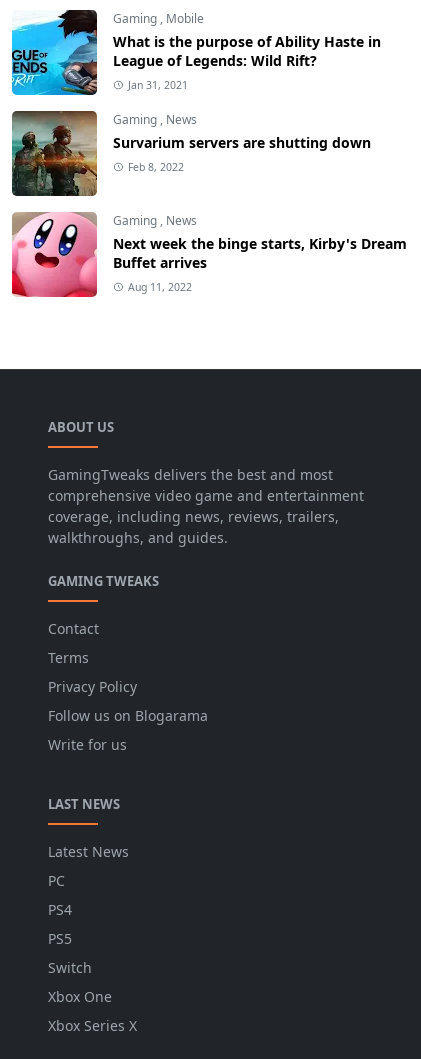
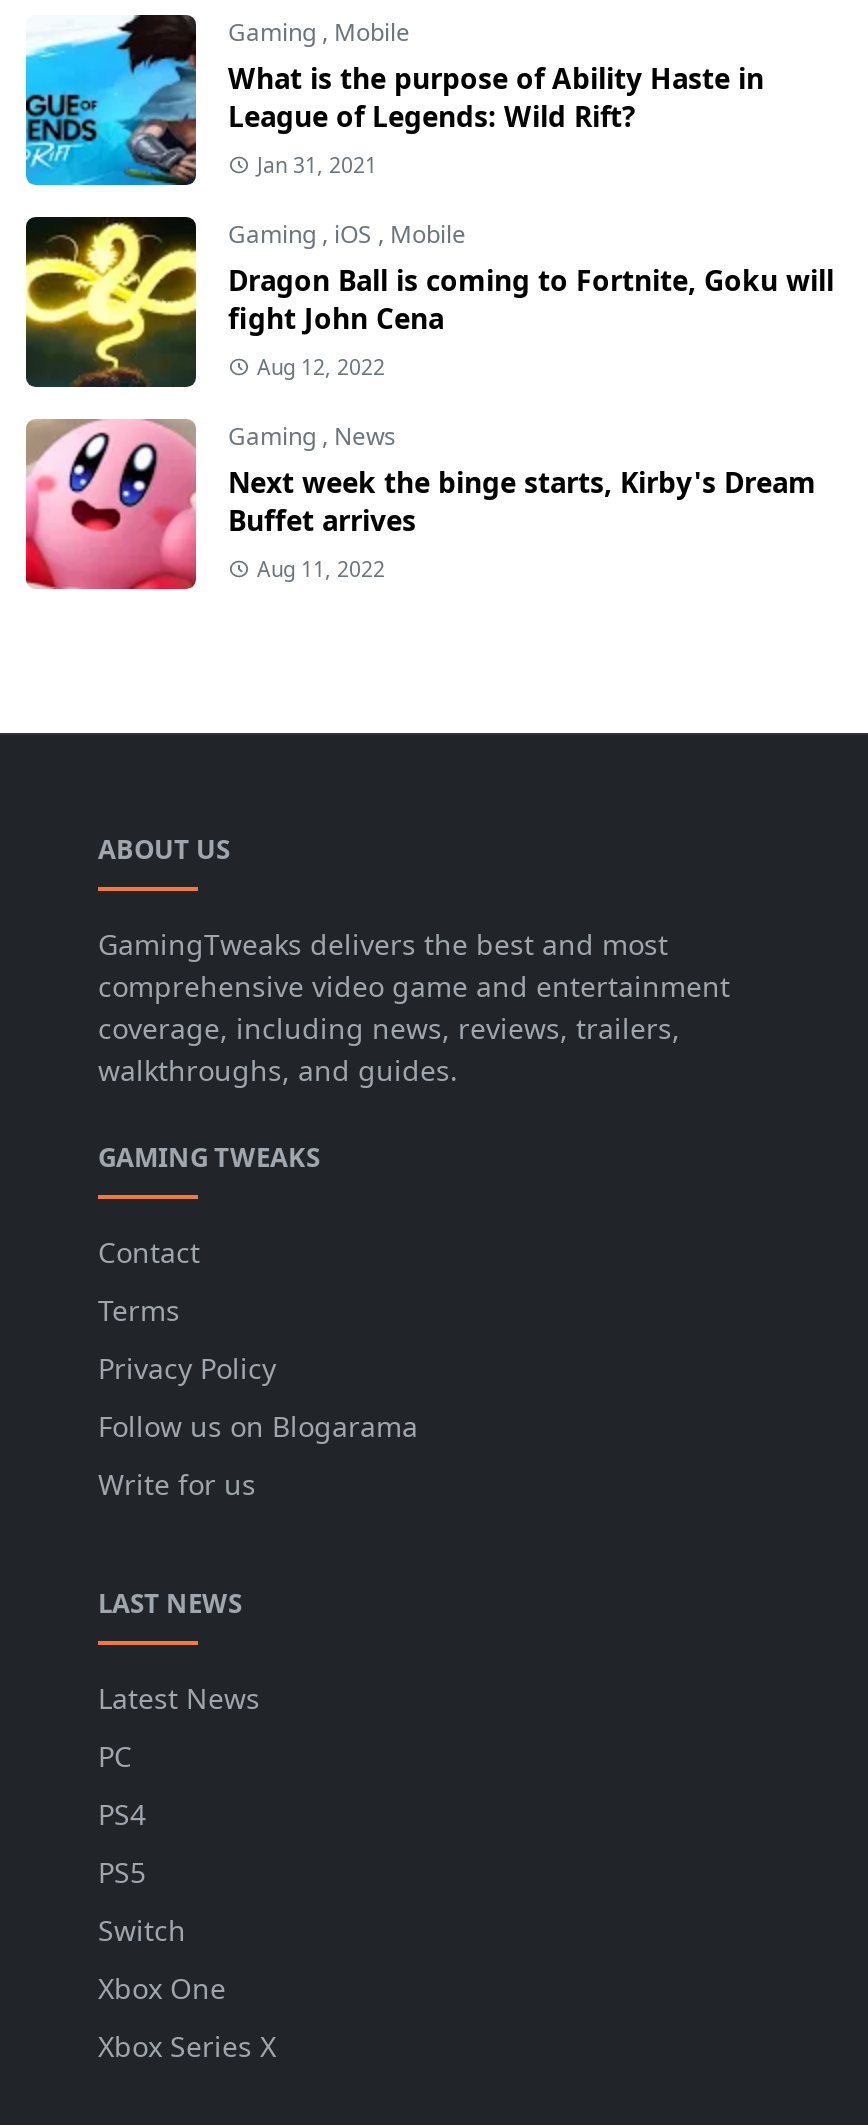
[11,110,371,197] [image] | Gaming, News | Survarium servers are shutting down | Feb 8, 2022 -> [24,215,834,389] [image] | Gaming, iOS, Mobile | Dragon Ball is coming to Fortnite, Goku will | fight John Cena | Aug 12, 2022

